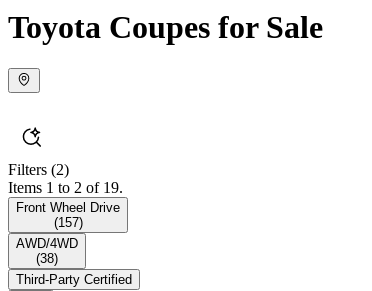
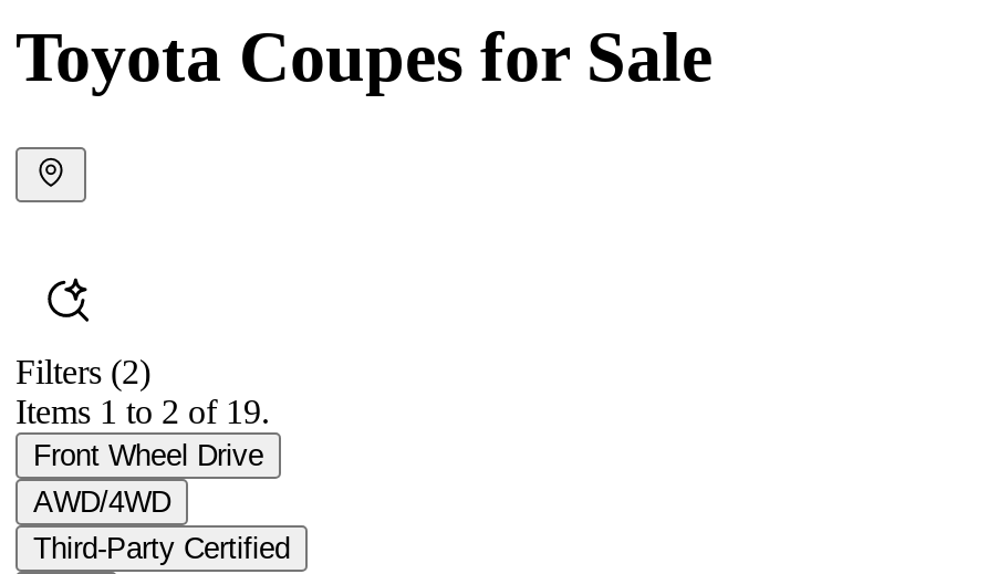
[53,215,82,230] (157) -> none
[36,251,58,266] (38) -> none

